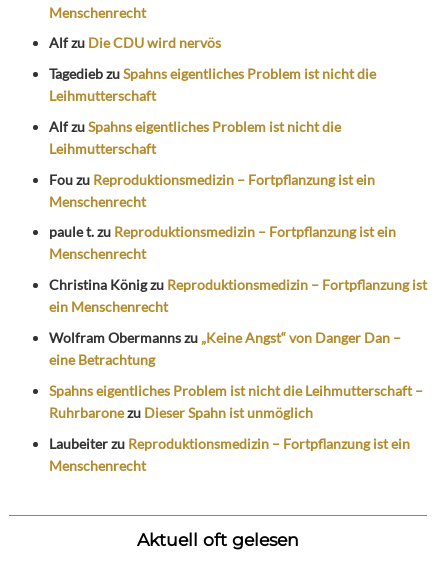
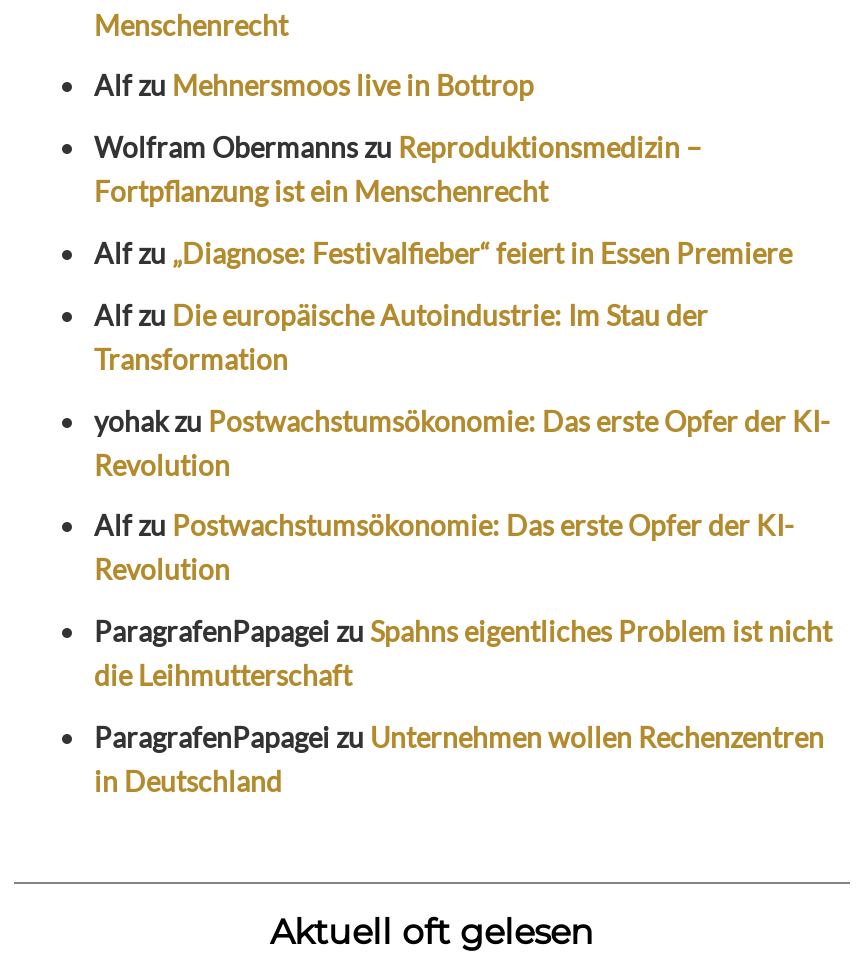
[49,34,427,474] Alf zu Die CDU wird nervös | Tagedieb zu Spahns eigentliches Problem ist nicht die | Leihmutterschaft | Alf zu Spahns eigentliches Problem ist nicht die | Leihmutterschaft | Fou zu Reproduktionsmedizin – Fortpflanzung ist ein | Menschenrecht | paule t. zu Reproduktionsmedizin – Fortpflanzung ist ein | Menschenrecht | Christina Königzu Reproduktionsmedizin – Fortpflanzung ist | ein Menschenrecht | Wolfram Obermanns zu „Keine Angst“ von Danger Dan – | eine Betrachtung | Spahns eigentliches Problem ist nicht die Leihmutterschaft – | Ruhrbarone zu Dieser Spahn ist unmöglich | Laubeiter zu Reproduktionsmedizin – Fortpflanzung ist ein | Menschenrecht -> [94,69,832,798] Alf zu Mehnersmoos live in Bottrop | Wolfram Obermanns zu Reproduktionsmedizin – | Fortpflanzung ist ein Menschenrecht | Alf zu „Diagnose: Festivalfieber“ feiert in Essen Premiere | Alf zu Die europäische Autoindustrie: Im Stau der | Transformation | yohak zu Postwachstumsökonomie: Das erste Opfer der KI- | Revolution | Alf zu Postwachstumsökonomie: Das erste Opfer der KI- | Revolution | ParagrafenPapagei zu Spahns eigentliches Problem ist nicht | die Leihmutterschaft | ParagrafenPapagei zu Unternehmen wollen Rechenzentren | in Deutschland

